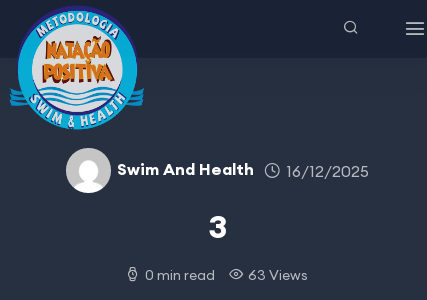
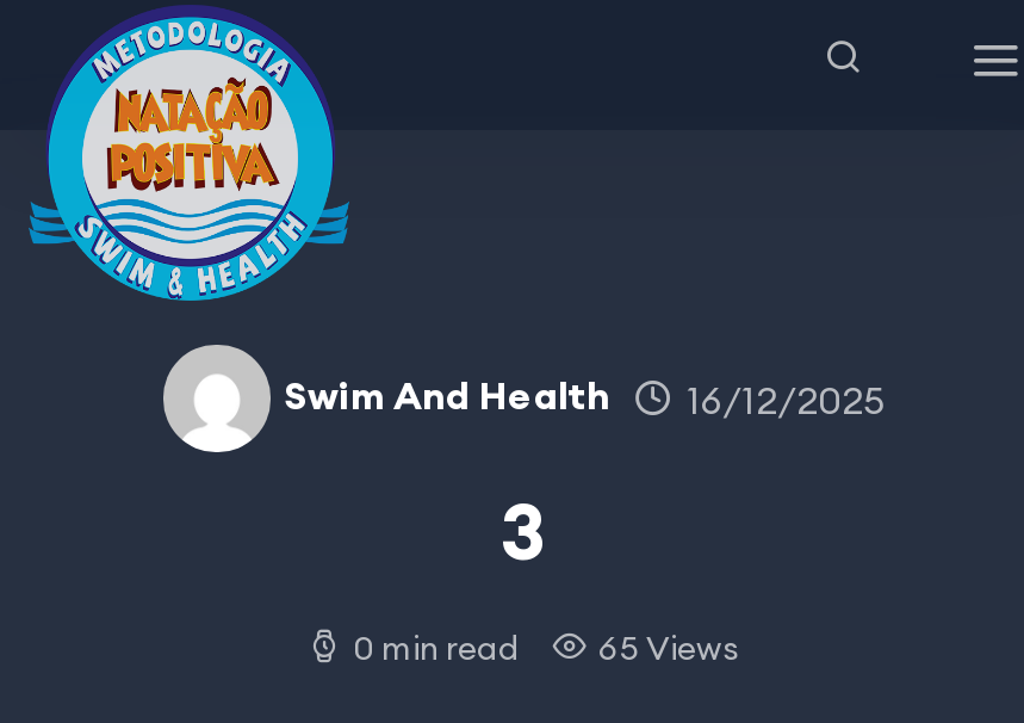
[248,266,308,284] 63 Views -> [598,626,739,669] 65 Views

